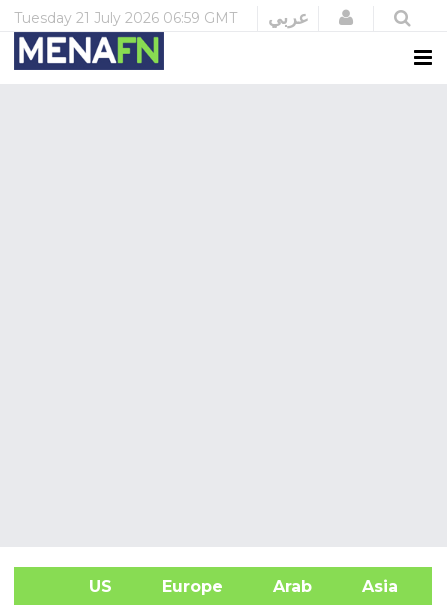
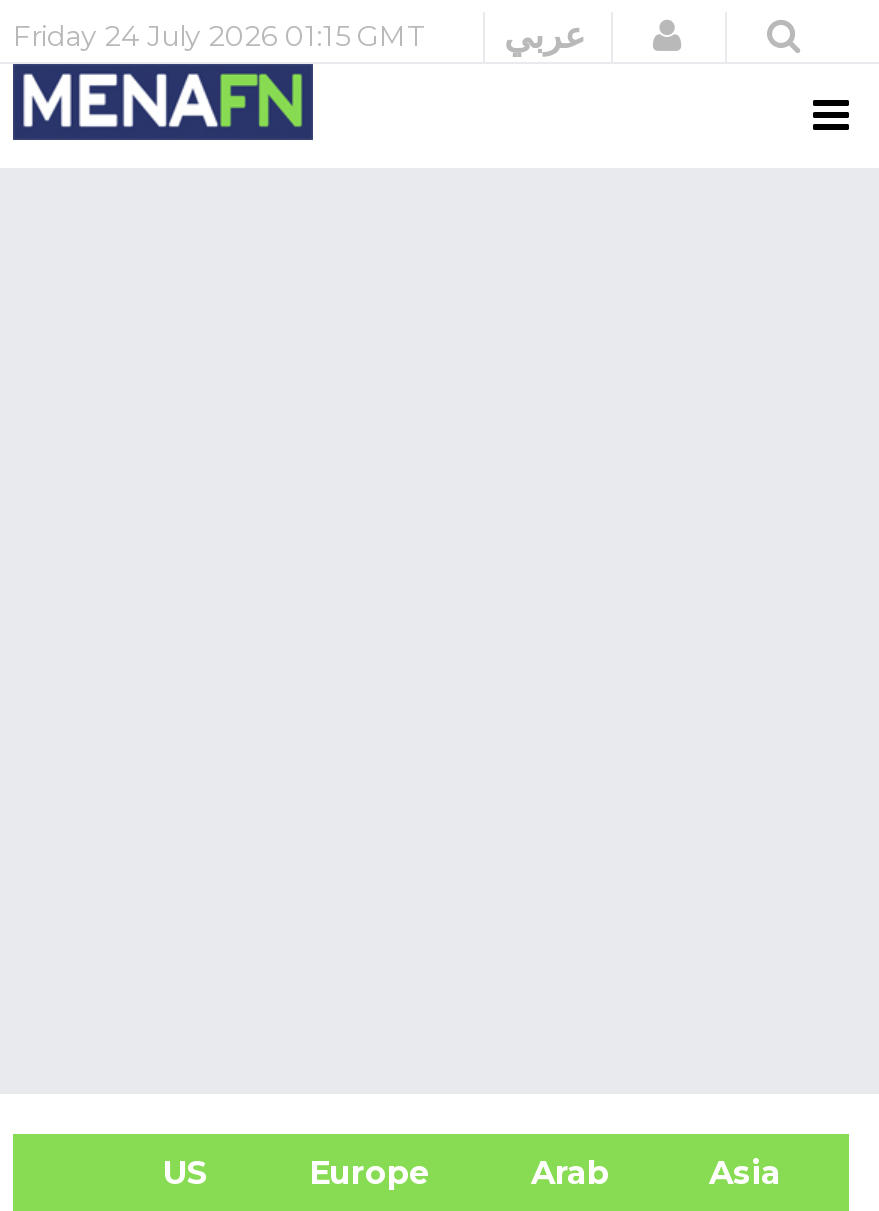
[14,9,237,27] Tuesday 21 July 2026 06:59 GMT -> [13,18,423,54] Friday 24 July 2026 01:15 GMT

